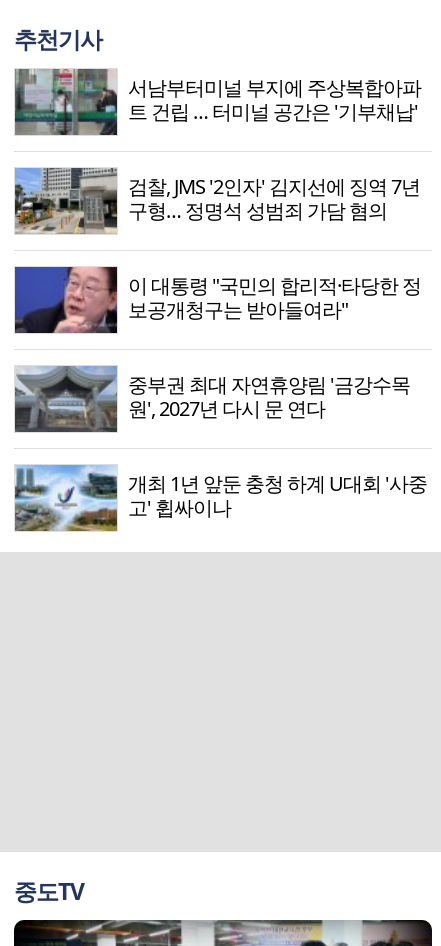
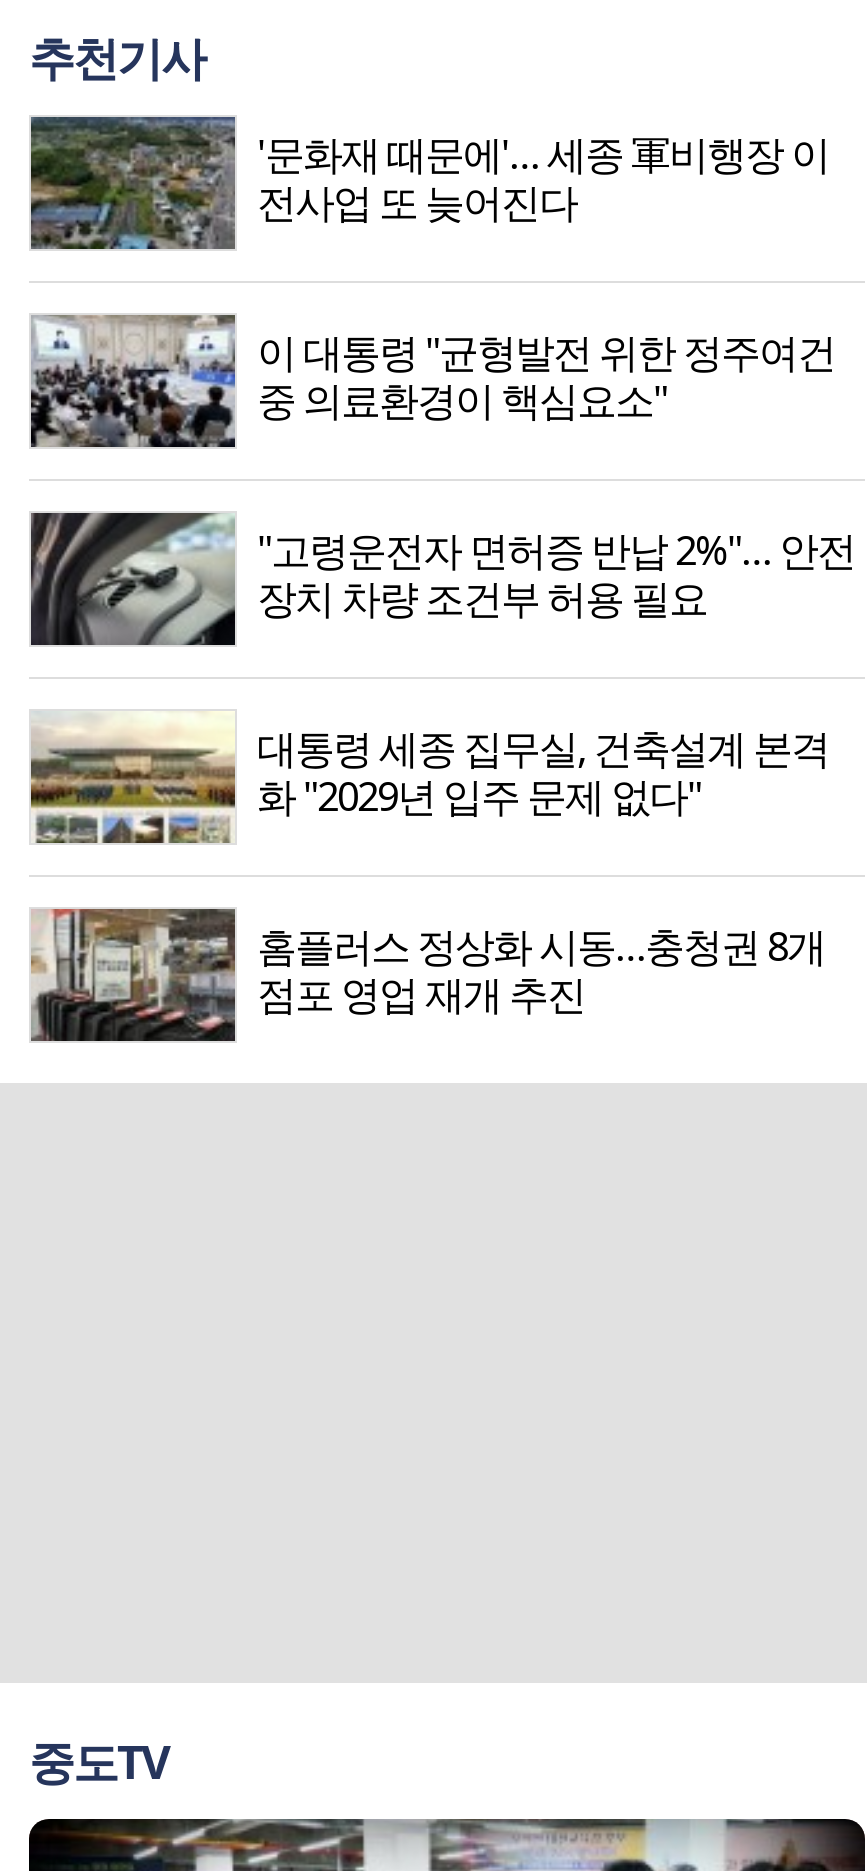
[15,68,421,136] [image] | 서남부터미널 부지에 주상복합아파 | 트 건립 … 터미널 공간은 '기부채납' -> [31,115,829,251] [image] | '문화재 때문에'… 세종 軍비행장 이 | 전사업 또 늦어진다
[15,167,420,235] [image] | 검찰, JMS '2인자' 김지선에 징역 7년 | 구형… 정명석 성범죄 가담 혐의 -> [29,313,835,449] [image] | 이 대통령 "균형발전 위한 정주여건 | 중 의료환경이 핵심요소"
[14,266,421,334] [image] | 이 대통령 "국민의 합리적·타당한 정 | 보공개청구는 받아들여라" -> [29,511,855,647] [image] | "고령운전자 면허증 반납 2%"… 안전 | 장치 차량 조건부 허용 필요
[14,365,410,432] [image] | 중부권 최대 자연휴양림 '금강수목 | 원', 2027년 다시 문 연다 -> [29,711,829,845] [image] | 대통령 세종 집무실, 건축설계 본격 | 화 "2029년 입주 문제 없다"
[14,464,427,532] [image] | 개최 1년 앞둔 충청 하계 U대회 '사중 | 고' 휩싸이나 -> [29,907,825,1043] [image] | 홈플러스 정상화 시동…충청권 8개 | 점포 영업 재개 추진

